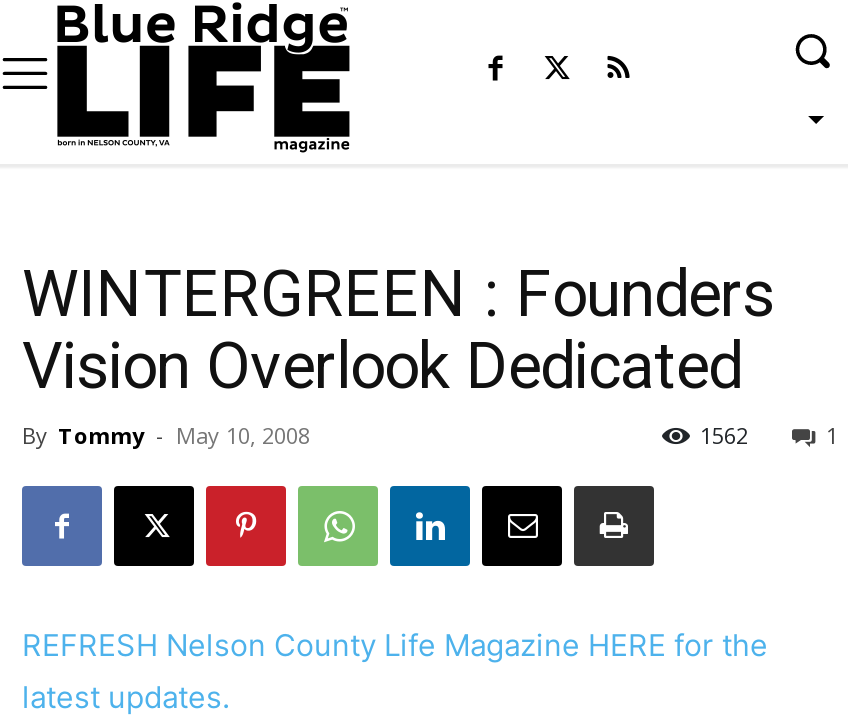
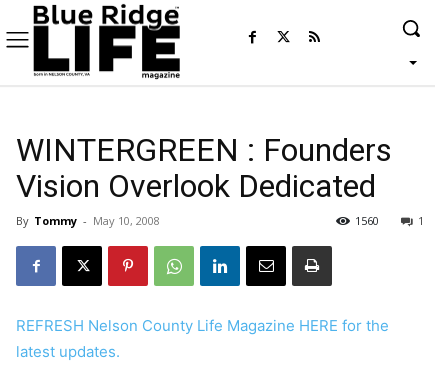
[700,420,748,450] 1562 -> [355,213,379,228] 1560

